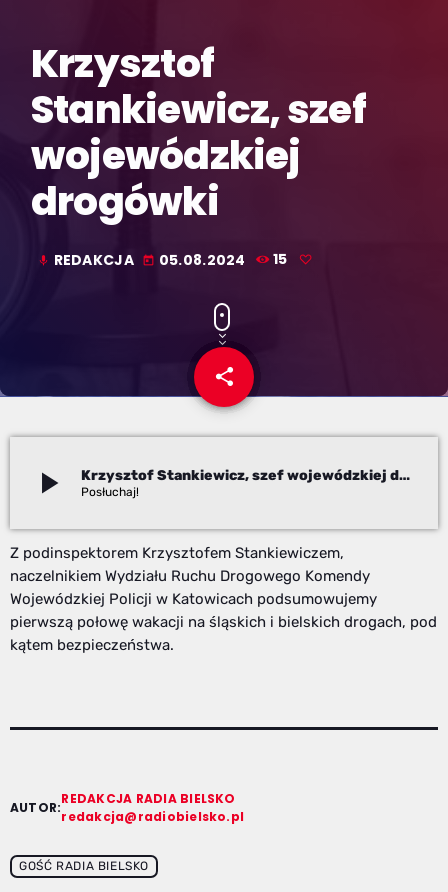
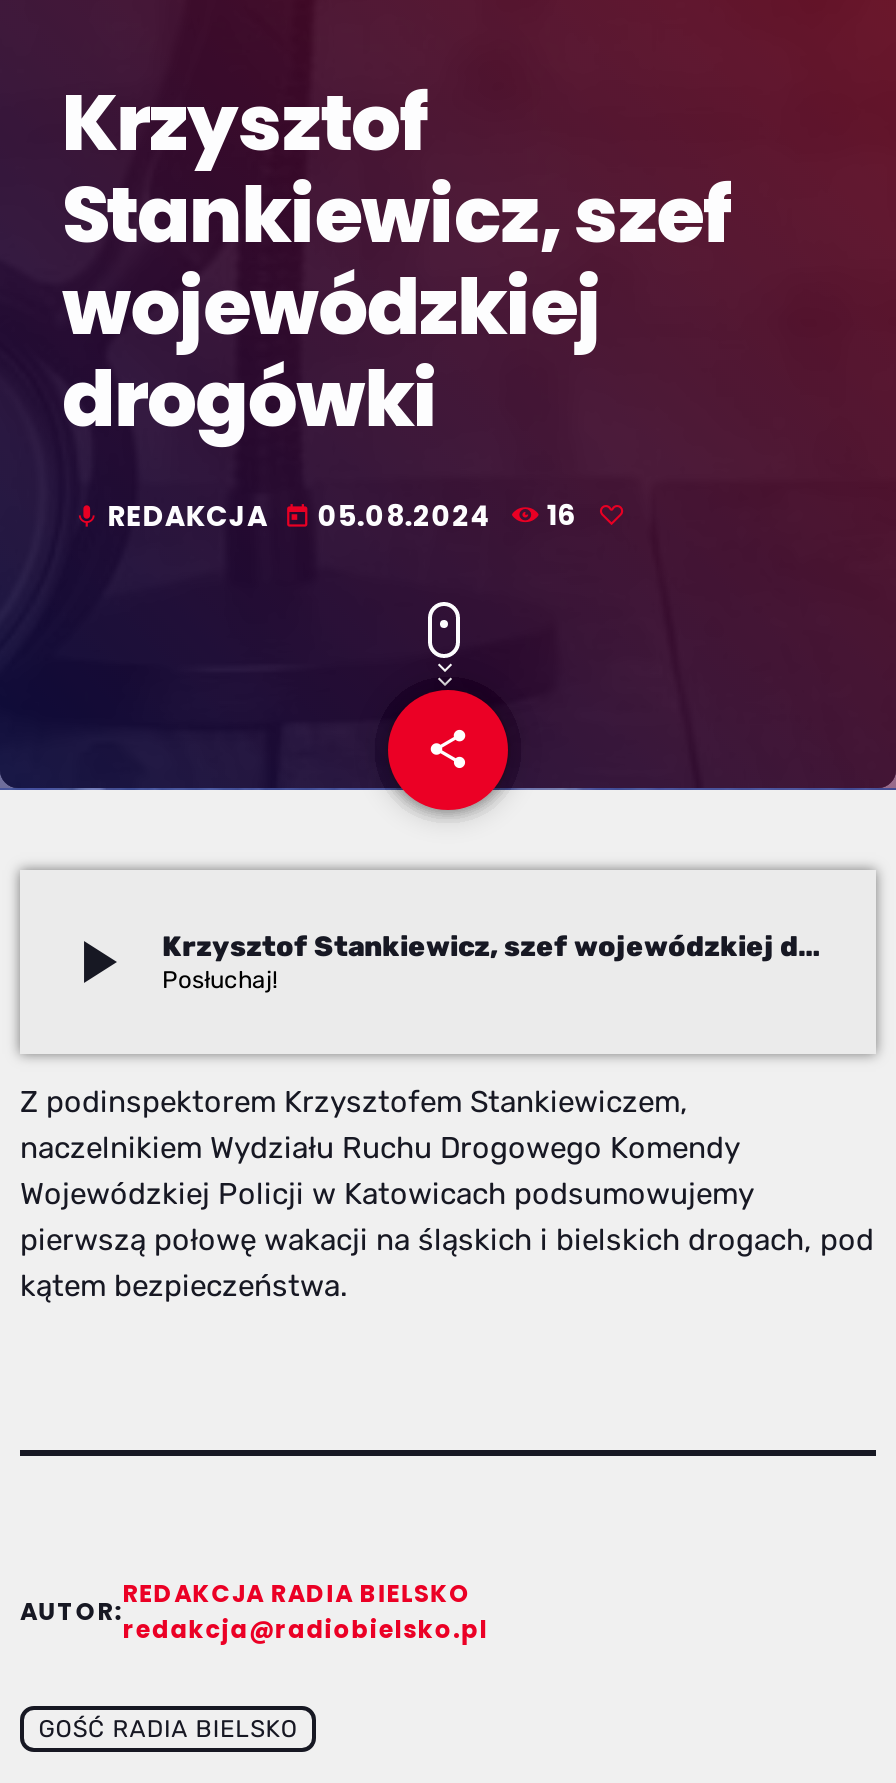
[273,250,291,270] 15 -> [546,496,582,536] 16

